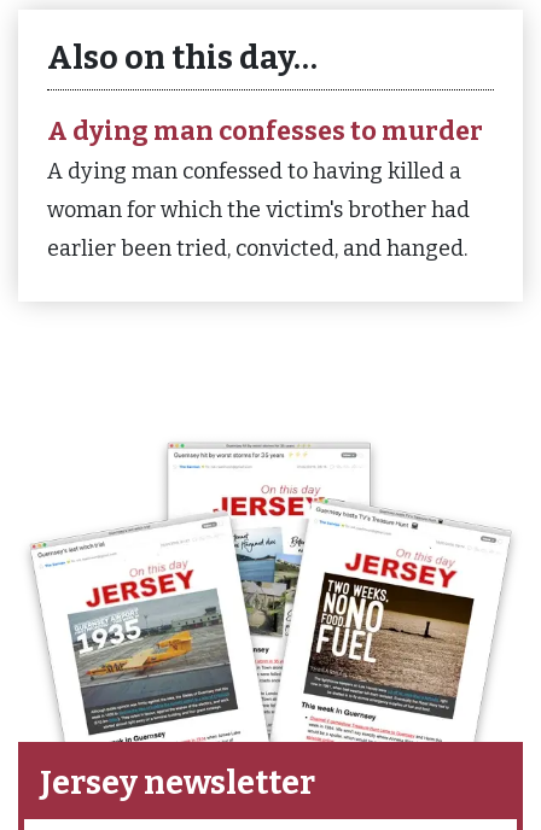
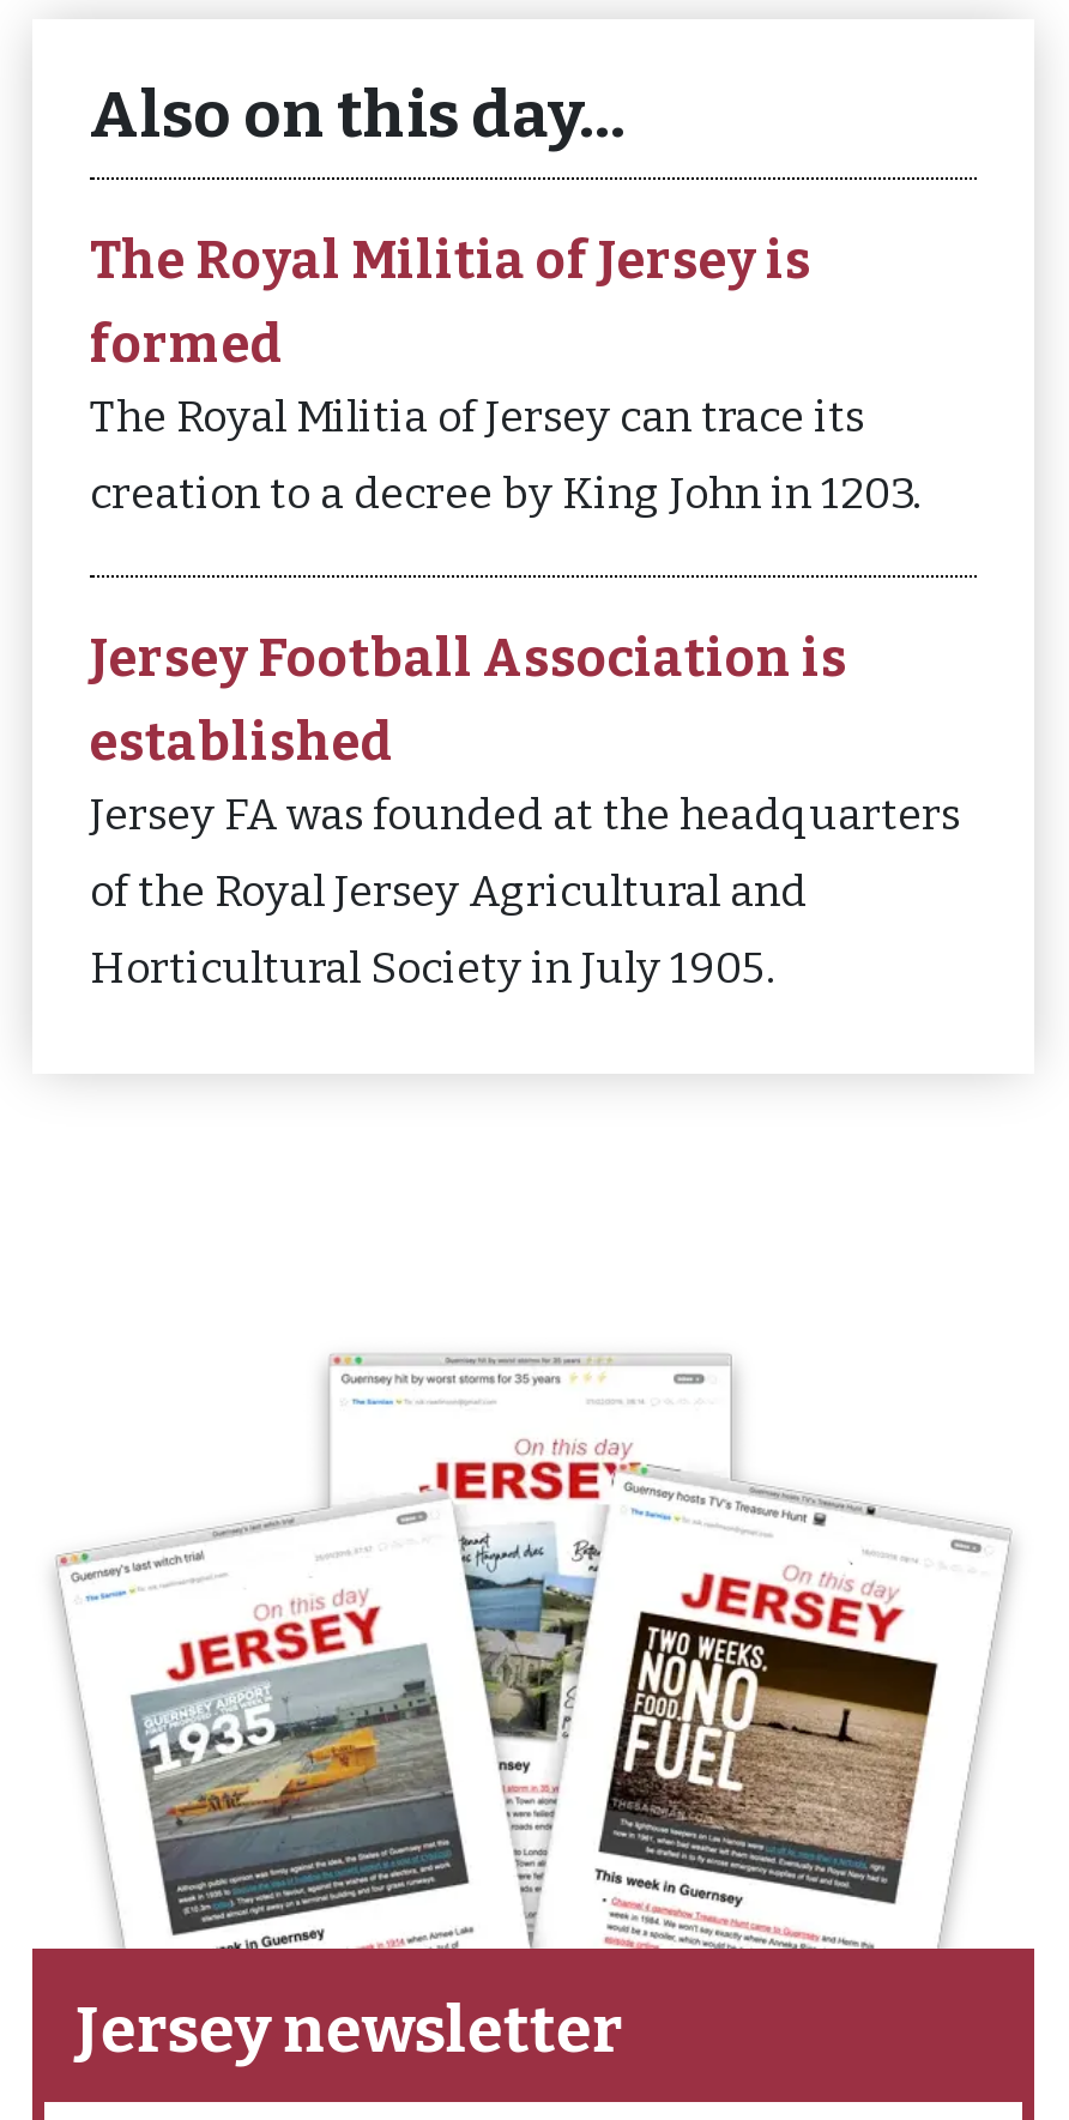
[47,116,483,262] A dying man confesses to murder | A dying man confessed to having killed a | woman for which the victim's brother had | earlier been tried, convicted, and hanged. -> [90,230,960,994] The Royal Militia of Jersey is | formed | The Royal Militia of Jersey can trace its | creation to a decree by King John in 1203. | Jersey Football Association is | established | Jersey FA was founded at the headquarters | of the Royal Jersey Agricultural and | Horticultural Society in July 1905.

